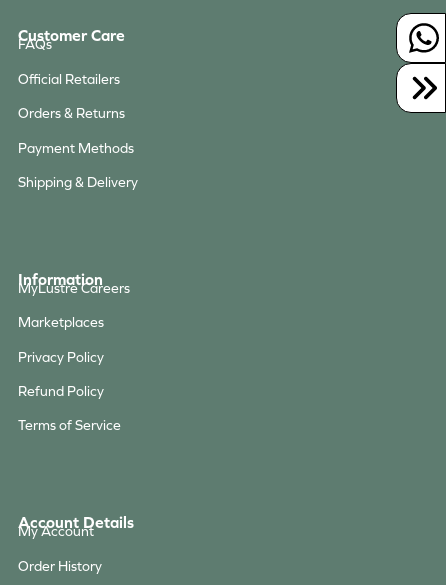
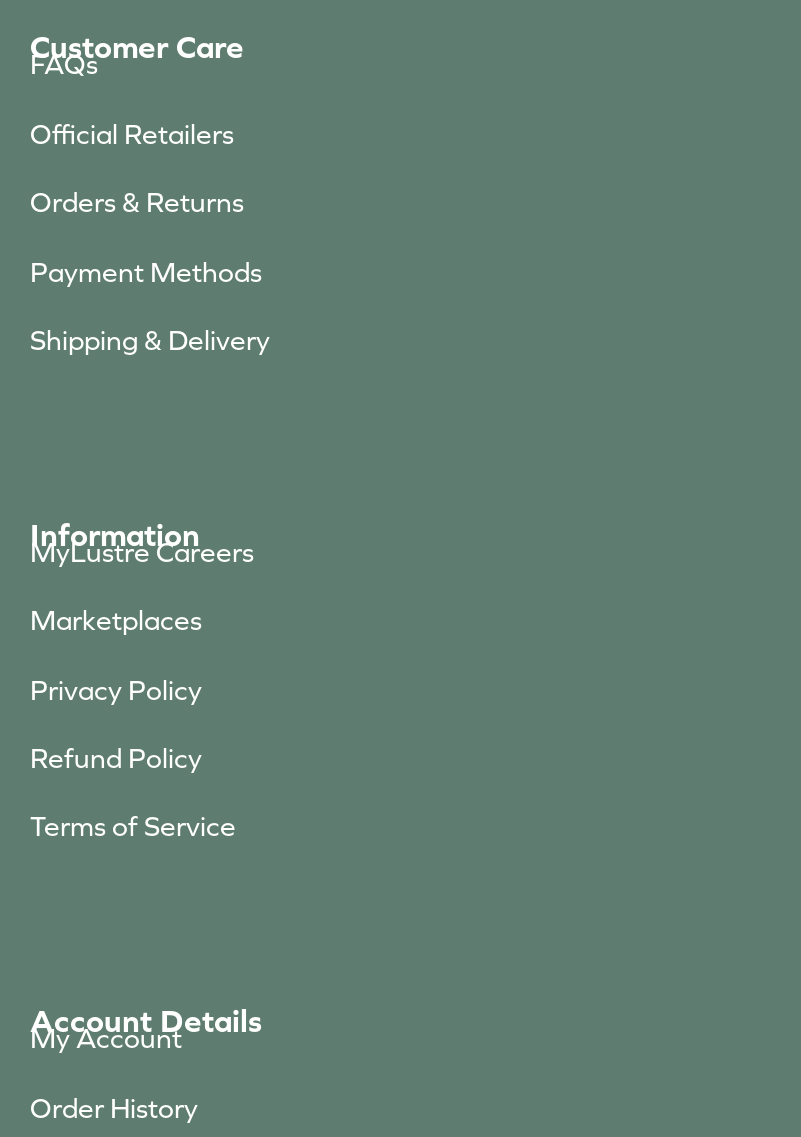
[395,12,443,114] [image] -> none

